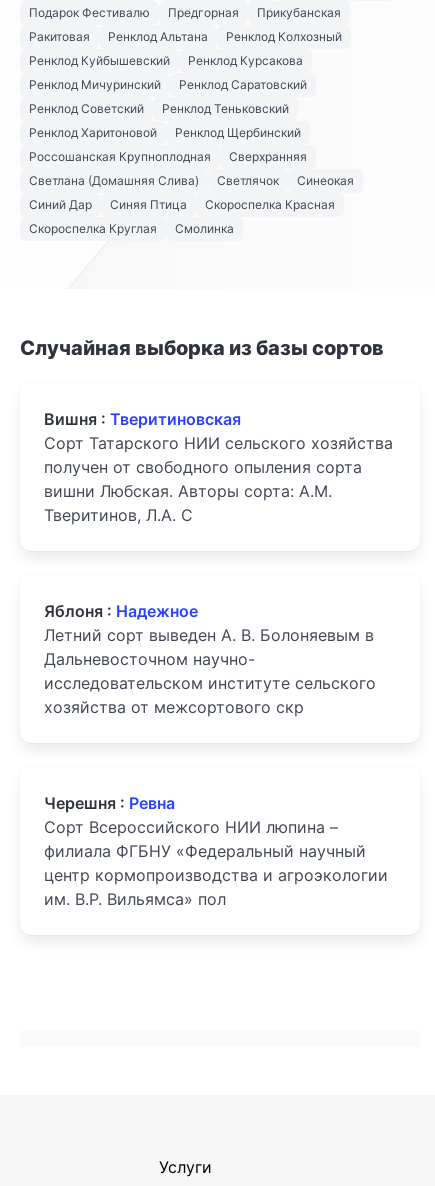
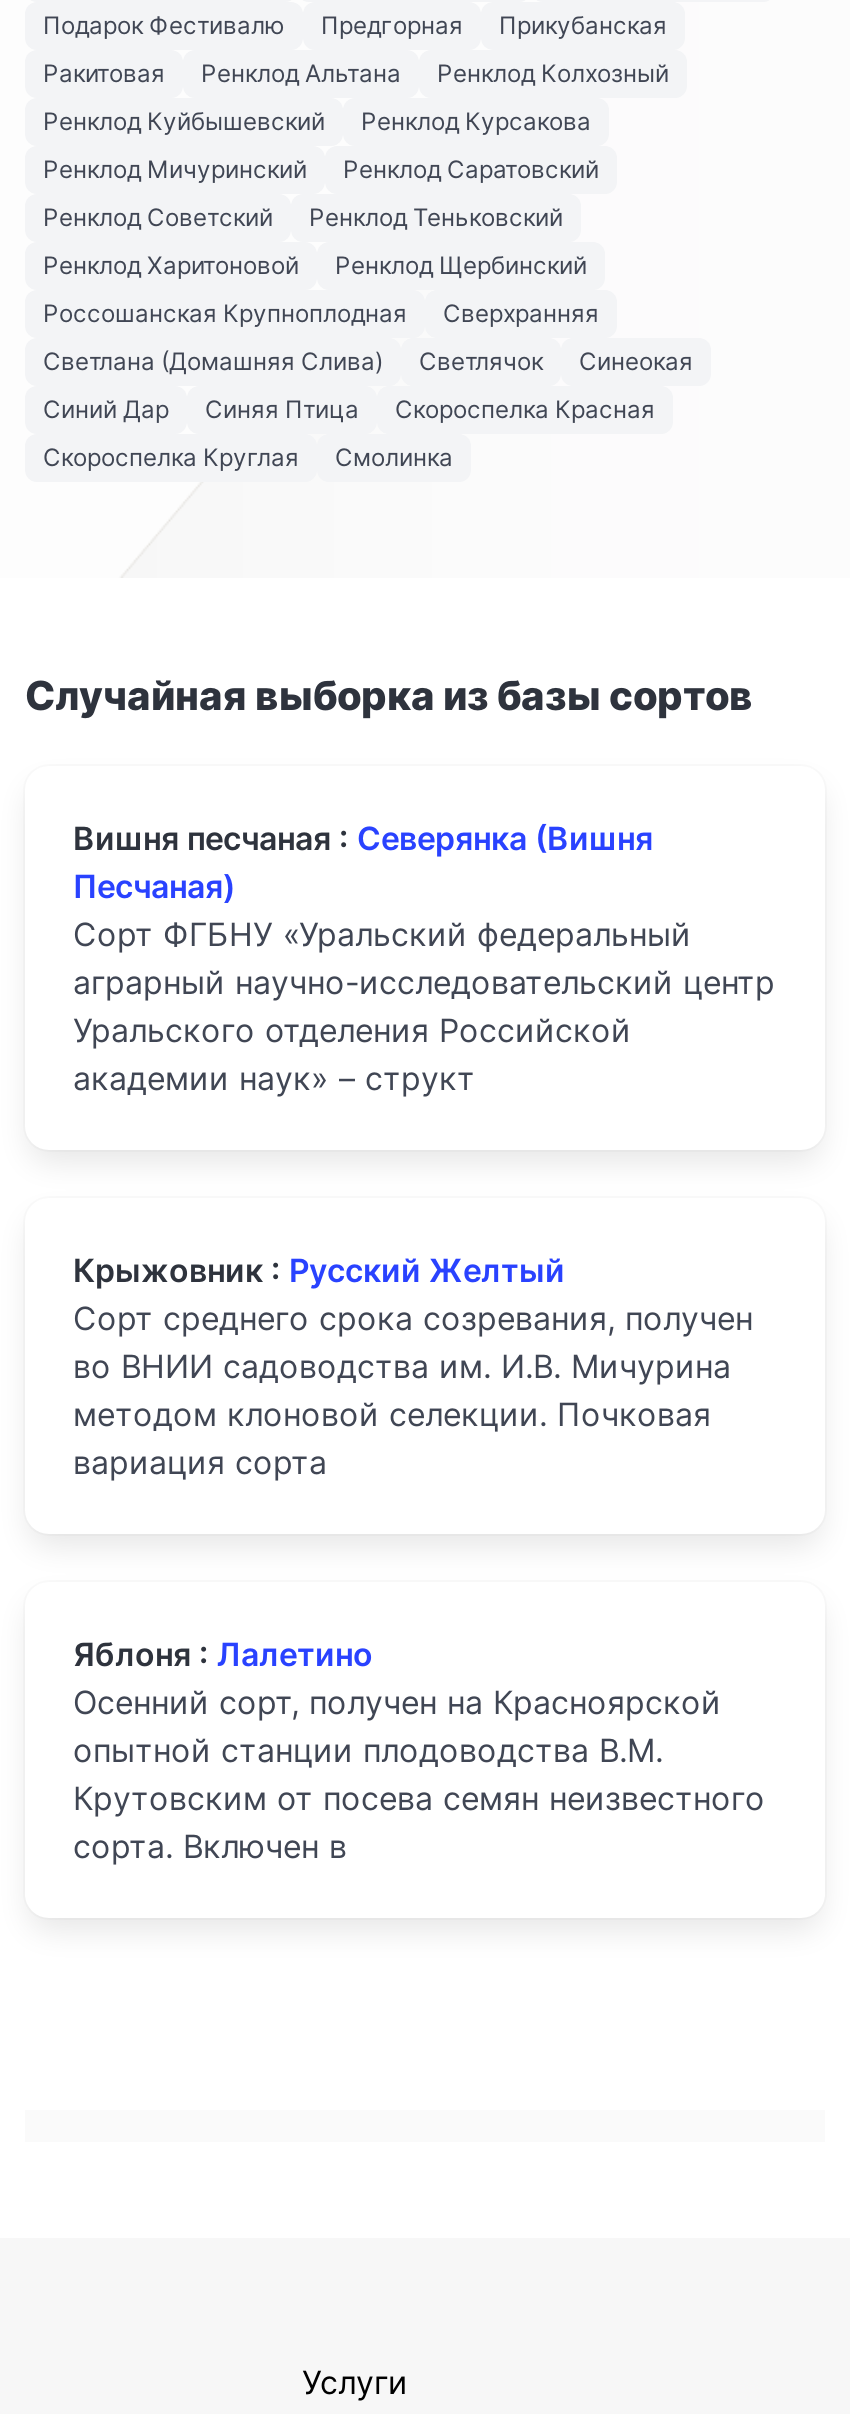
[44,409,393,525] Вишня : Тверитиновская | Сорт Татарского НИИ сельского хозяйства | получен от свободного опыления сорта | вишни Любская. Авторы сорта: А.М. | Тверитинов, Л.А. С -> [73,818,775,1098] Вишня песчаная : Северянка (Вишня | Песчаная) | Сорт ФГБНУ «Уральский федеральный | аграрный научно-исследовательский центр | Уральского отделения Российской | академии наук» – структ
[44,601,376,717] Яблоня : Надежное | Летний сорт выведен А. В. Болоняевым в | Дальневосточном научно- | исследовательском институте сельского | хозяйства от межсортового скр -> [73,1250,753,1482] Крыжовник : Русский Желтый | Сорт среднего срока созревания, получен | во ВНИИ садоводства им. И.В. Мичурина | методом клоновой селекции. Почковая | вариация сорта
[44,793,388,909] Черешня : Ревна | Сорт Всероссийского НИИ люпина – | филиала ФГБНУ «Федеральный научный | центр кормопроизводства и агроэкологии | им. В.Р. Вильямса» пол -> [73,1634,765,1866] Яблоня : Лалетино | Осенний сорт, получен на Красноярской | опытной станции плодоводства В.М. | Крутовским от посева семян неизвестного | сорта. Включен в

